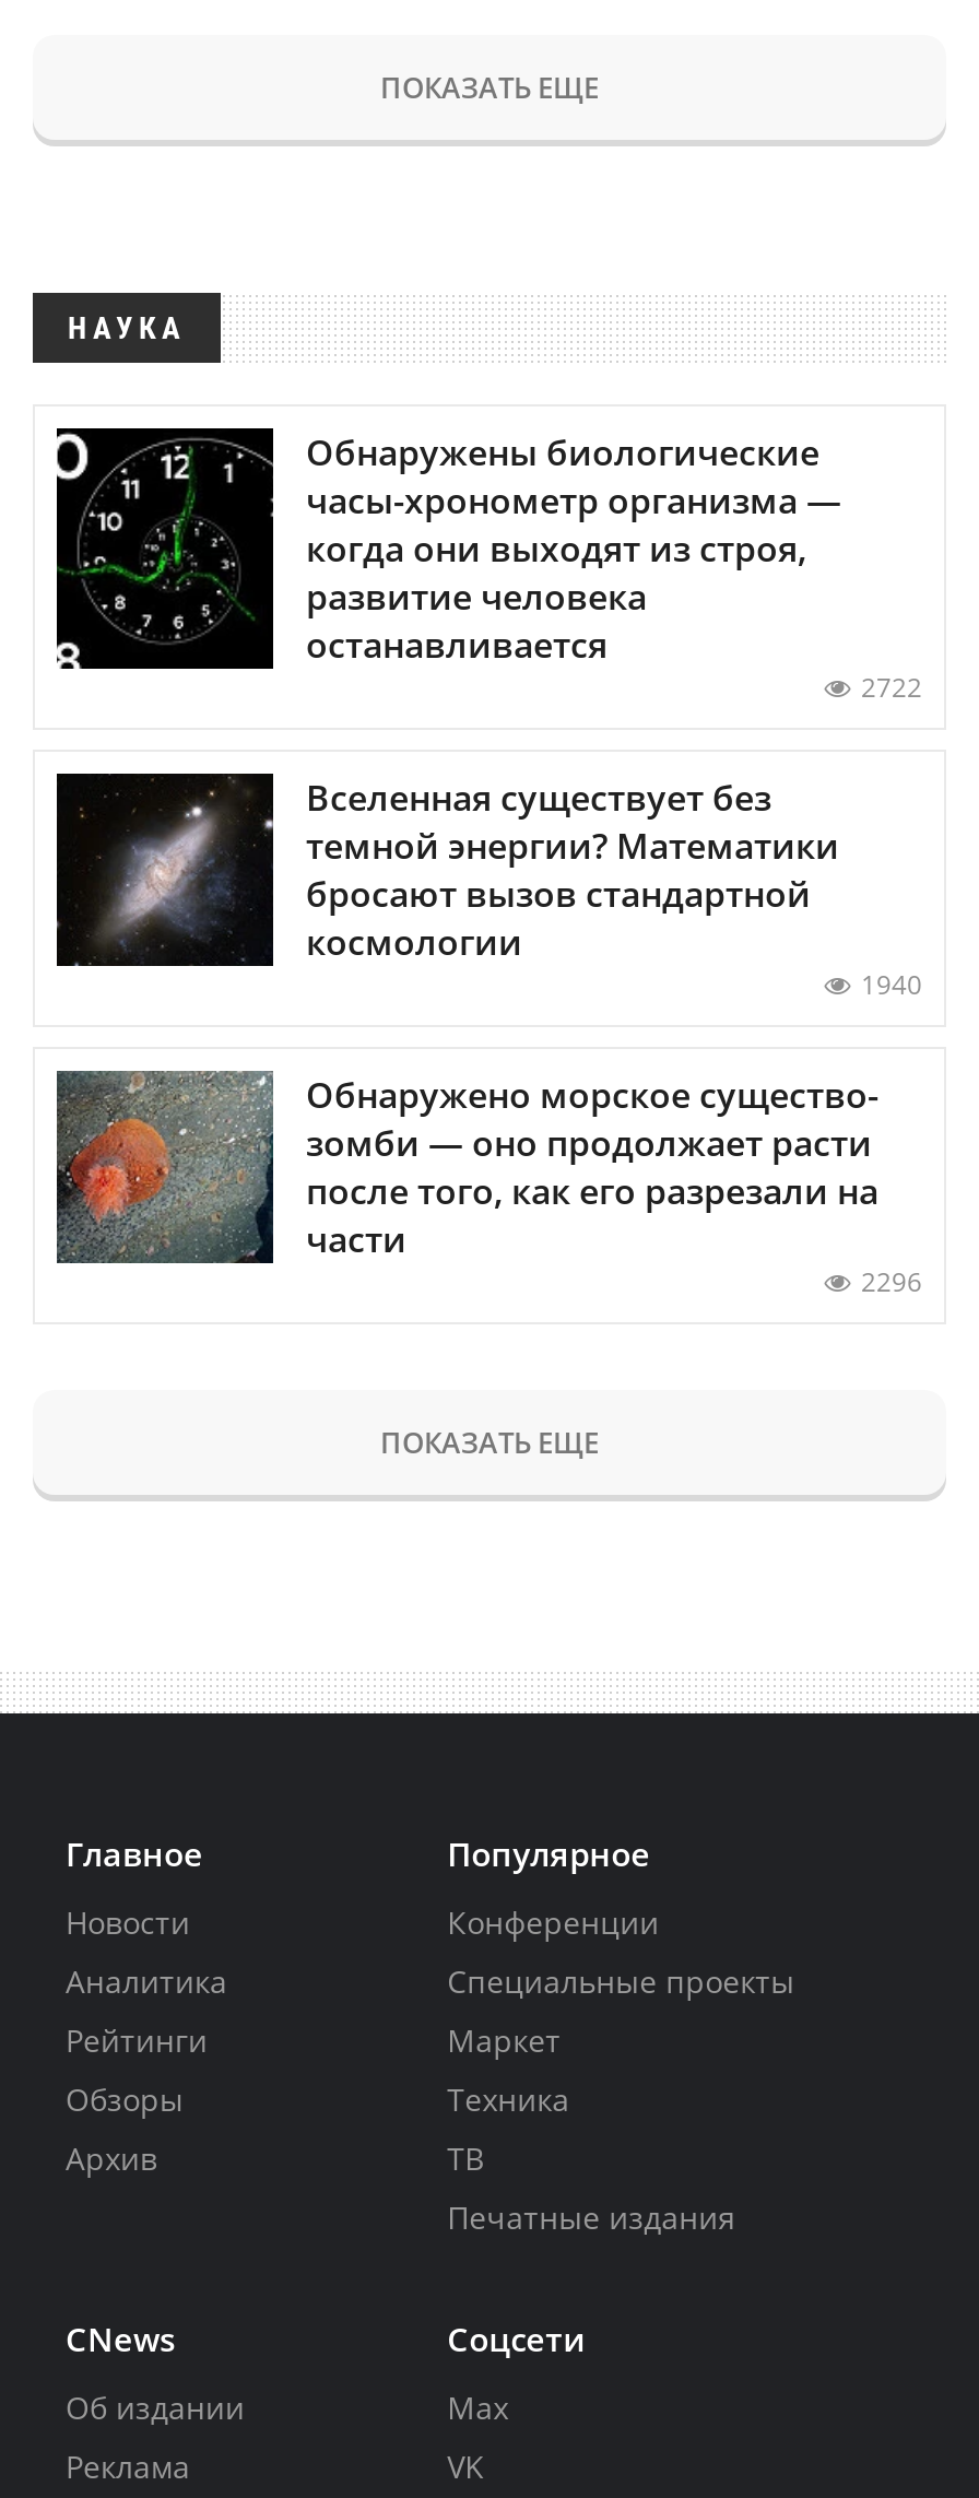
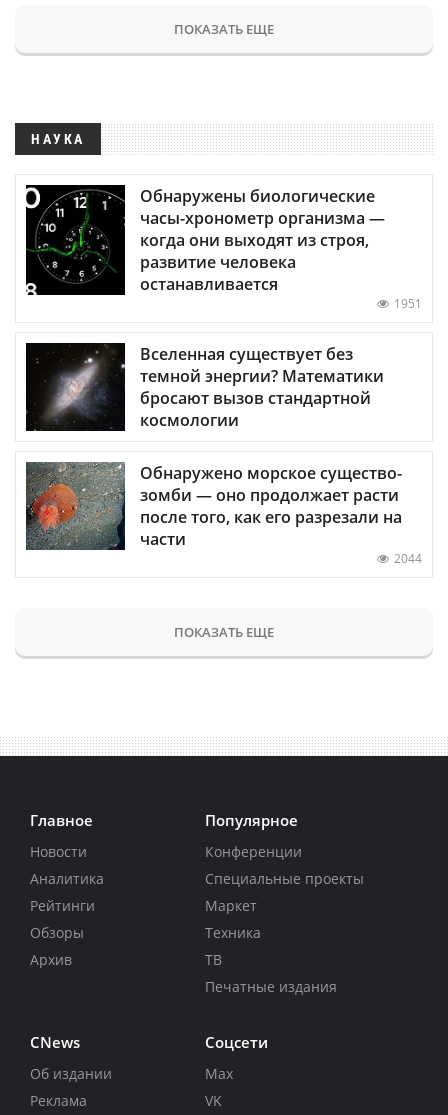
[861,668,922,705] 2722 -> [394,295,422,312] 1951
[861,966,922,1003] 1940 -> none
[861,1263,922,1300] 2296 -> [394,550,422,567] 2044

